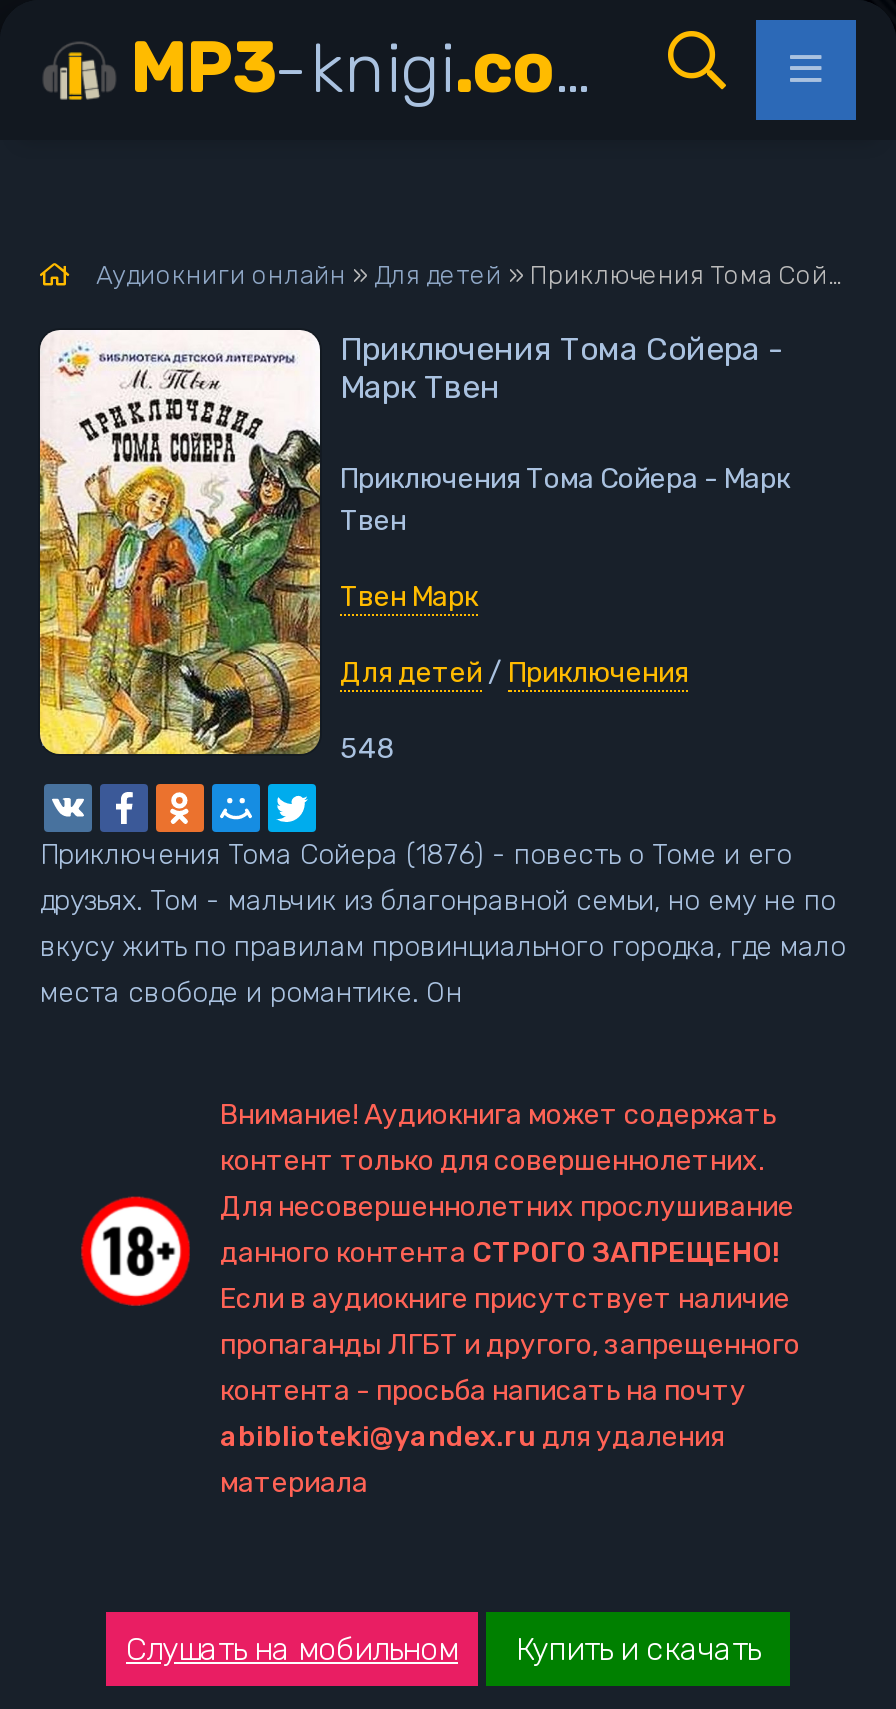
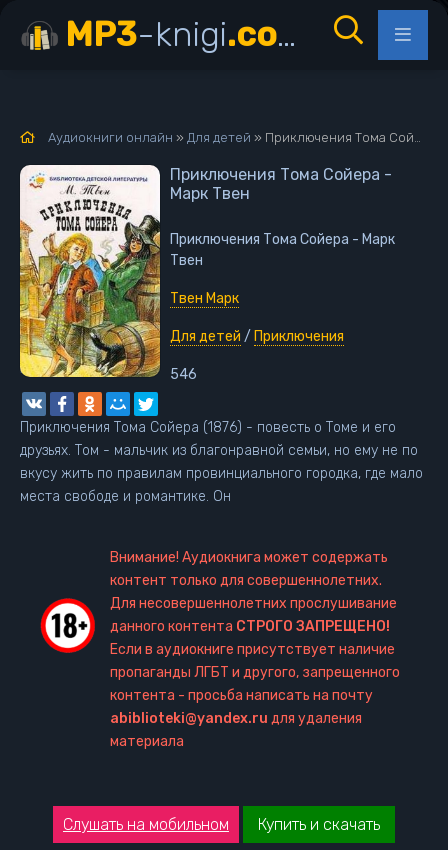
[340,732,394,766] 548 -> [170,366,197,383] 546

